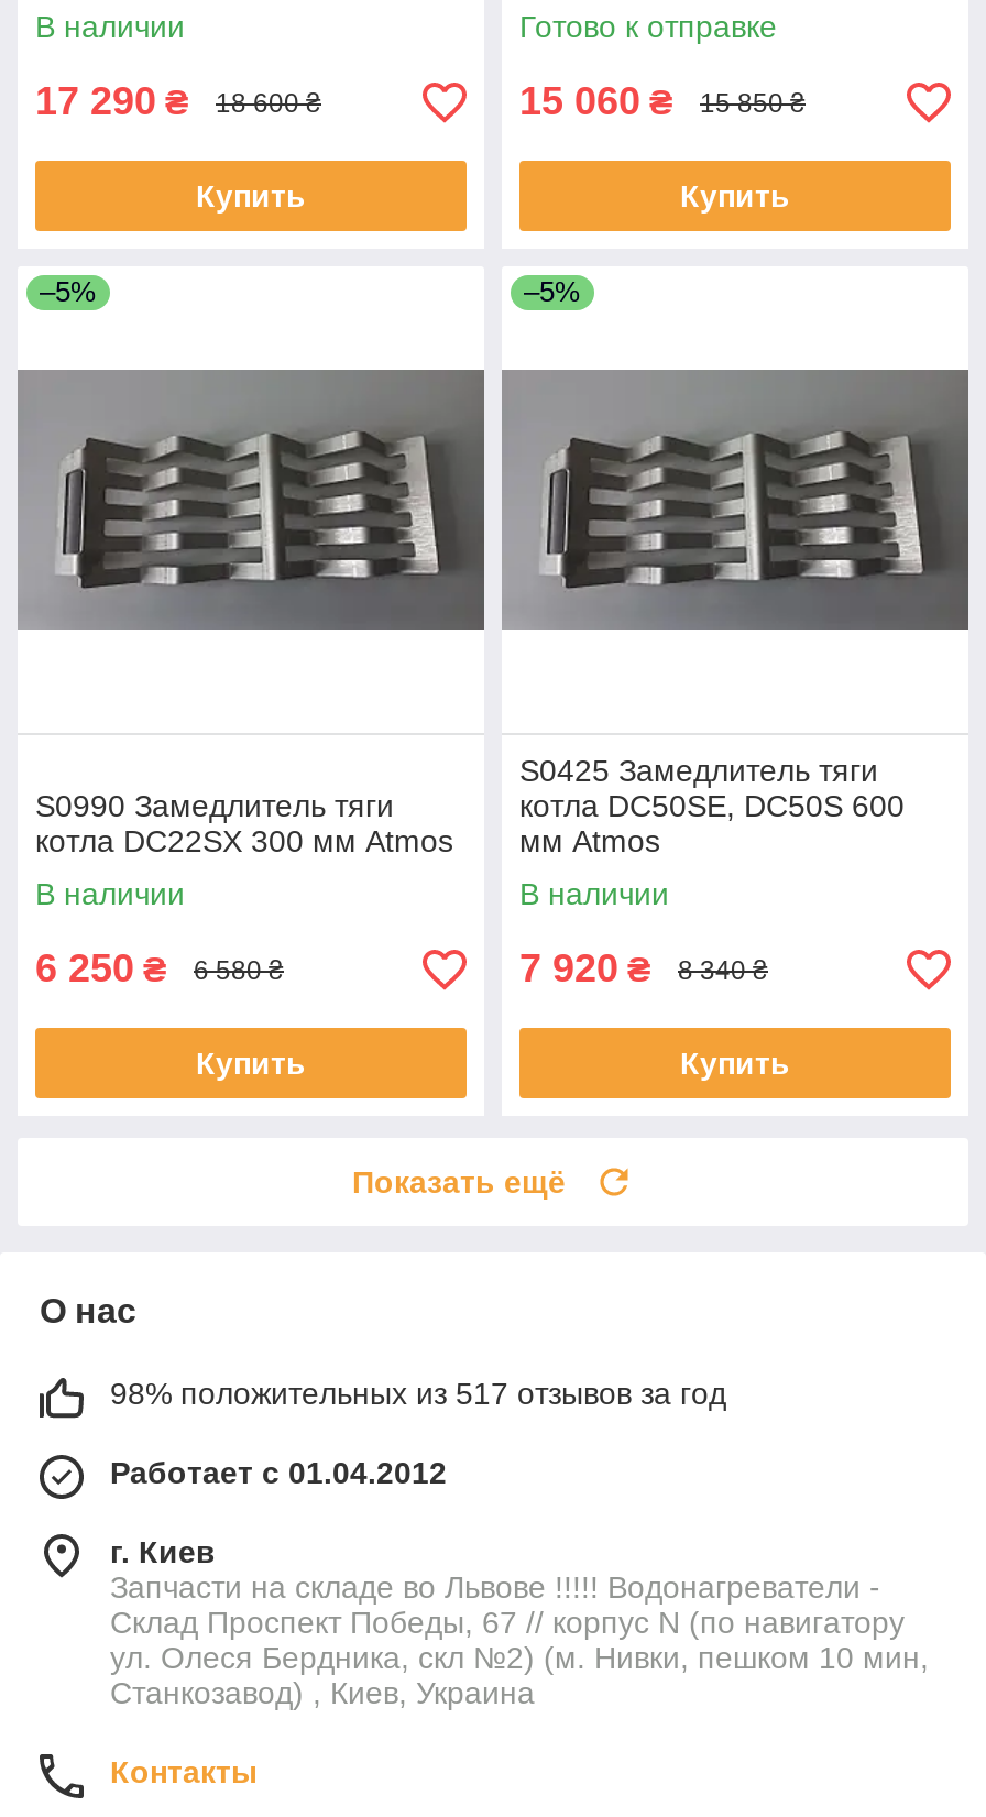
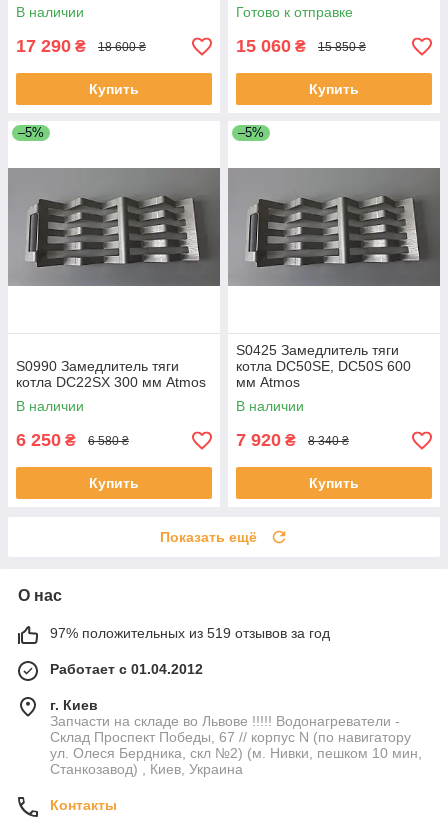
[110,1376,726,1411] 98% положительных из 517 отзывов за год -> [50,625,330,641] 97% положительных из 519 отзывов за год

